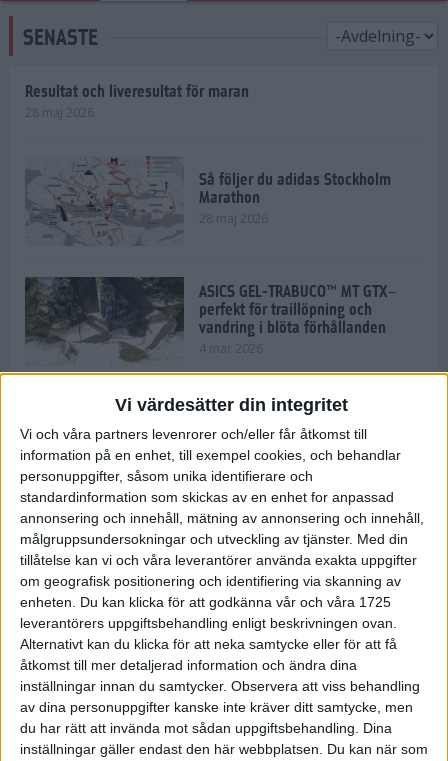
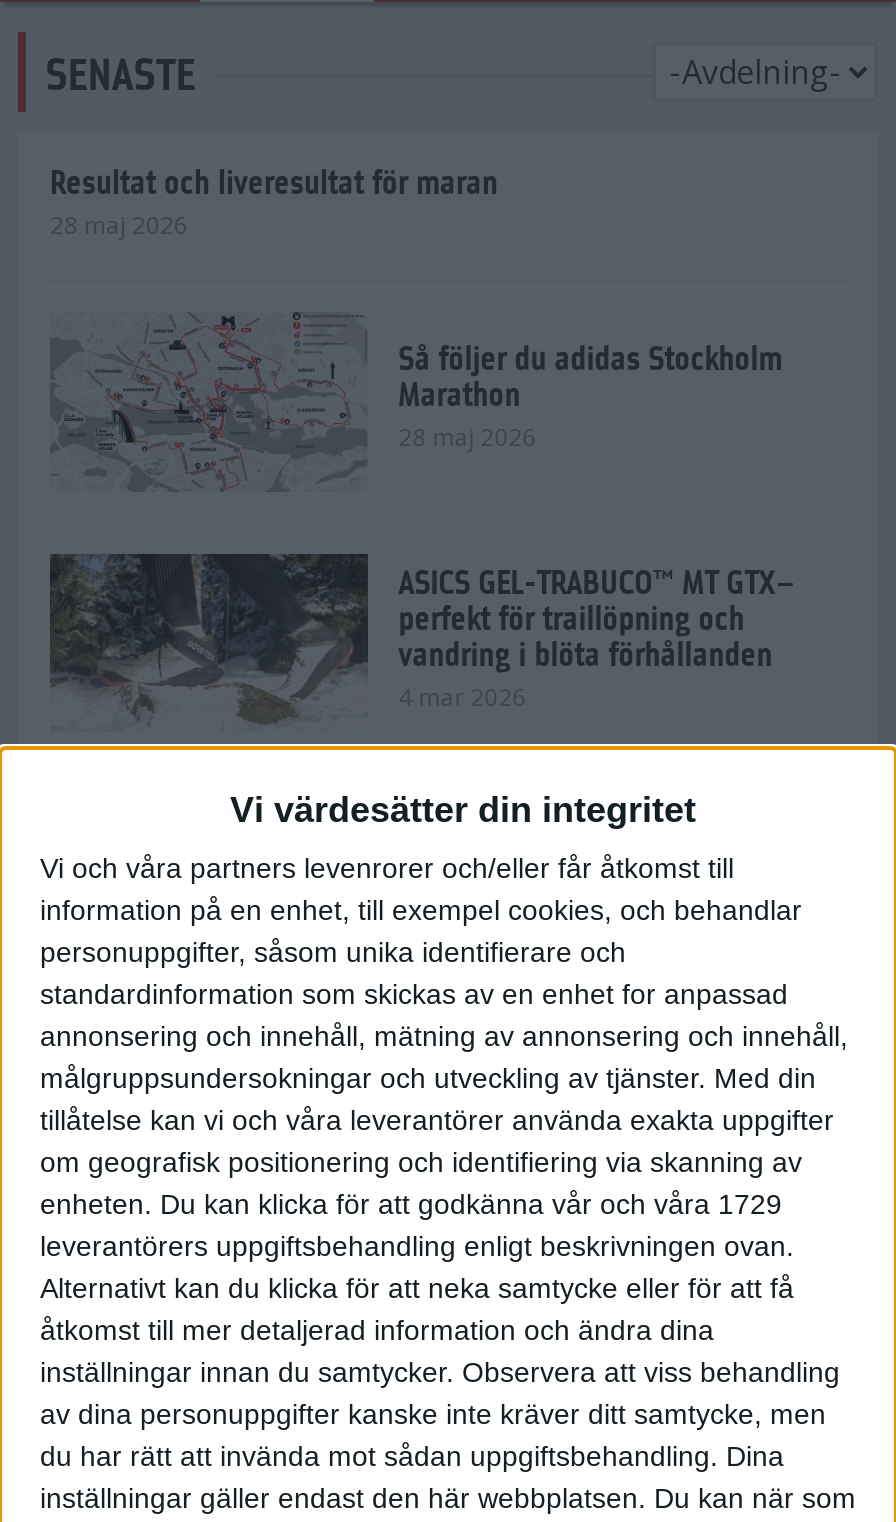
[20,594,391,610] enheten. Du kan klicka för att godkänna vår och våra 1725 -> [40,1189,782,1221] enheten. Du kan klicka för att godkänna vår och våra 1729

